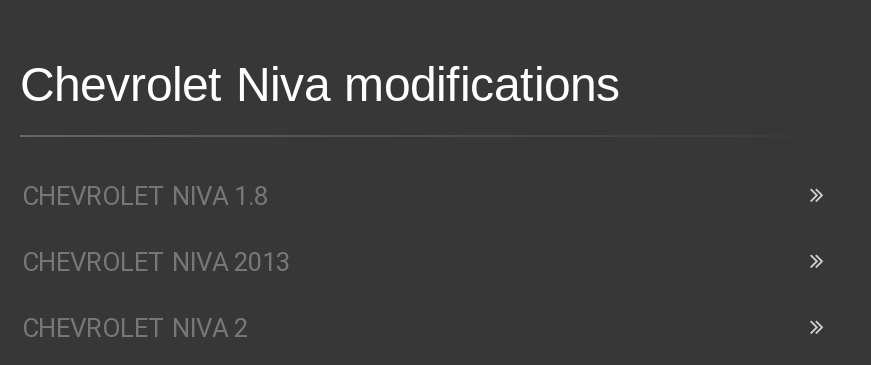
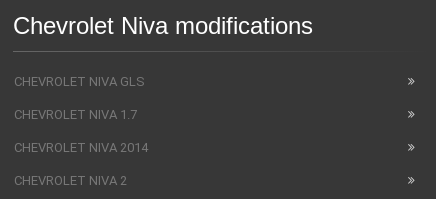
[22,181,290,277] CHEVROLET NIVA 1.8 | CHEVROLET NIVA 2013 -> [14,74,148,155] CHEVROLET NIVA GLS | CHEVROLET NIVA 1.7 | CHEVROLET NIVA 2014

